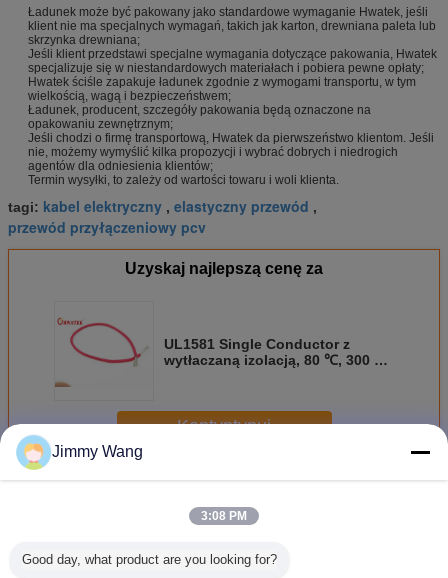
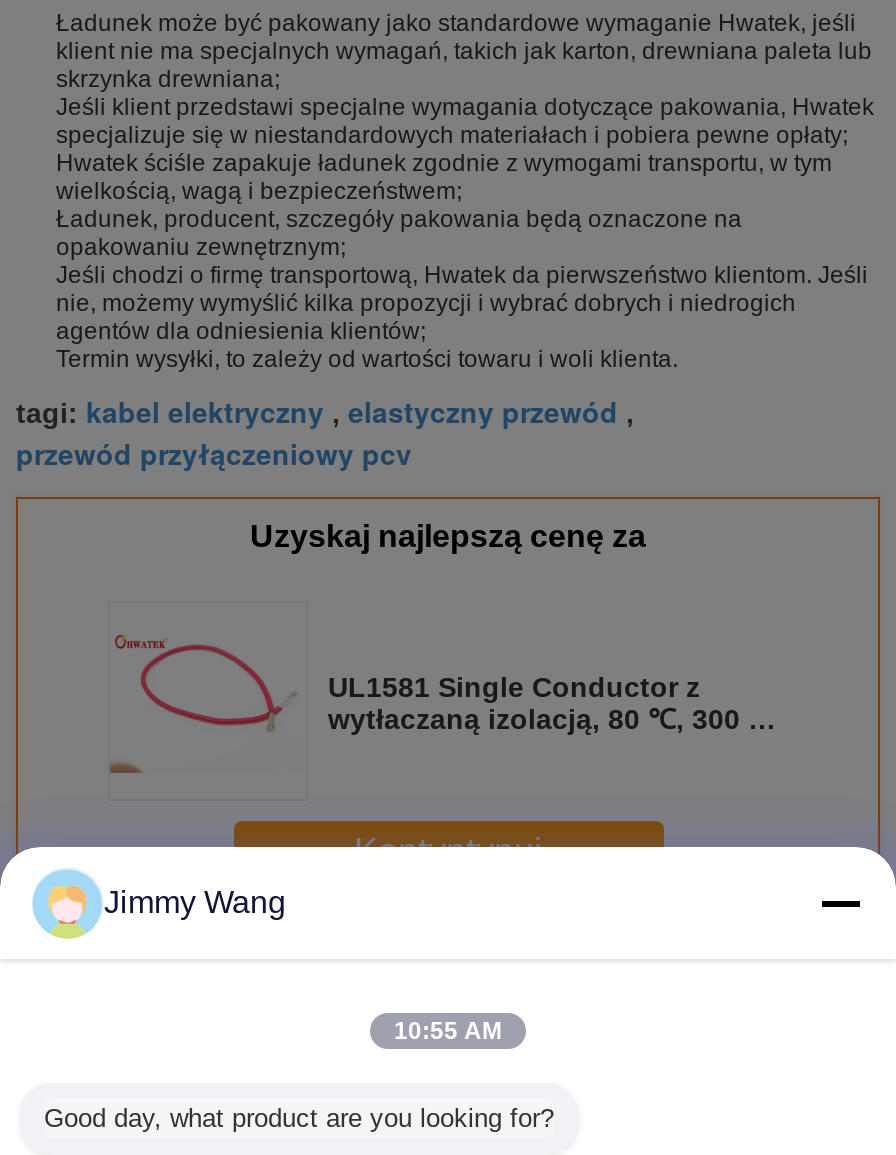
[201,509,247,523] 3:08 PM -> [394,1017,502,1045] 10:55 AM

